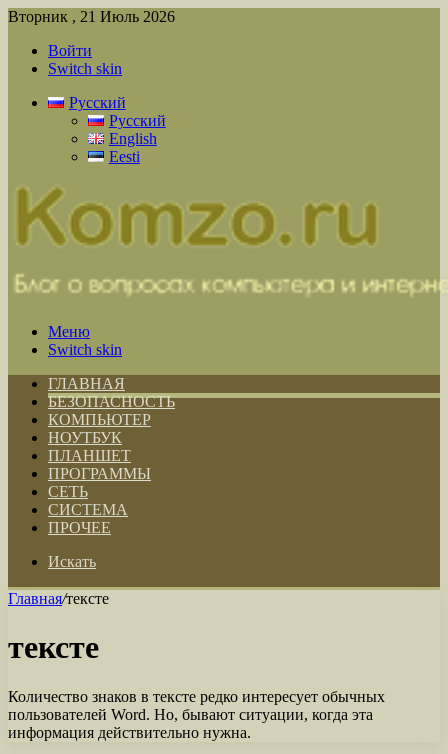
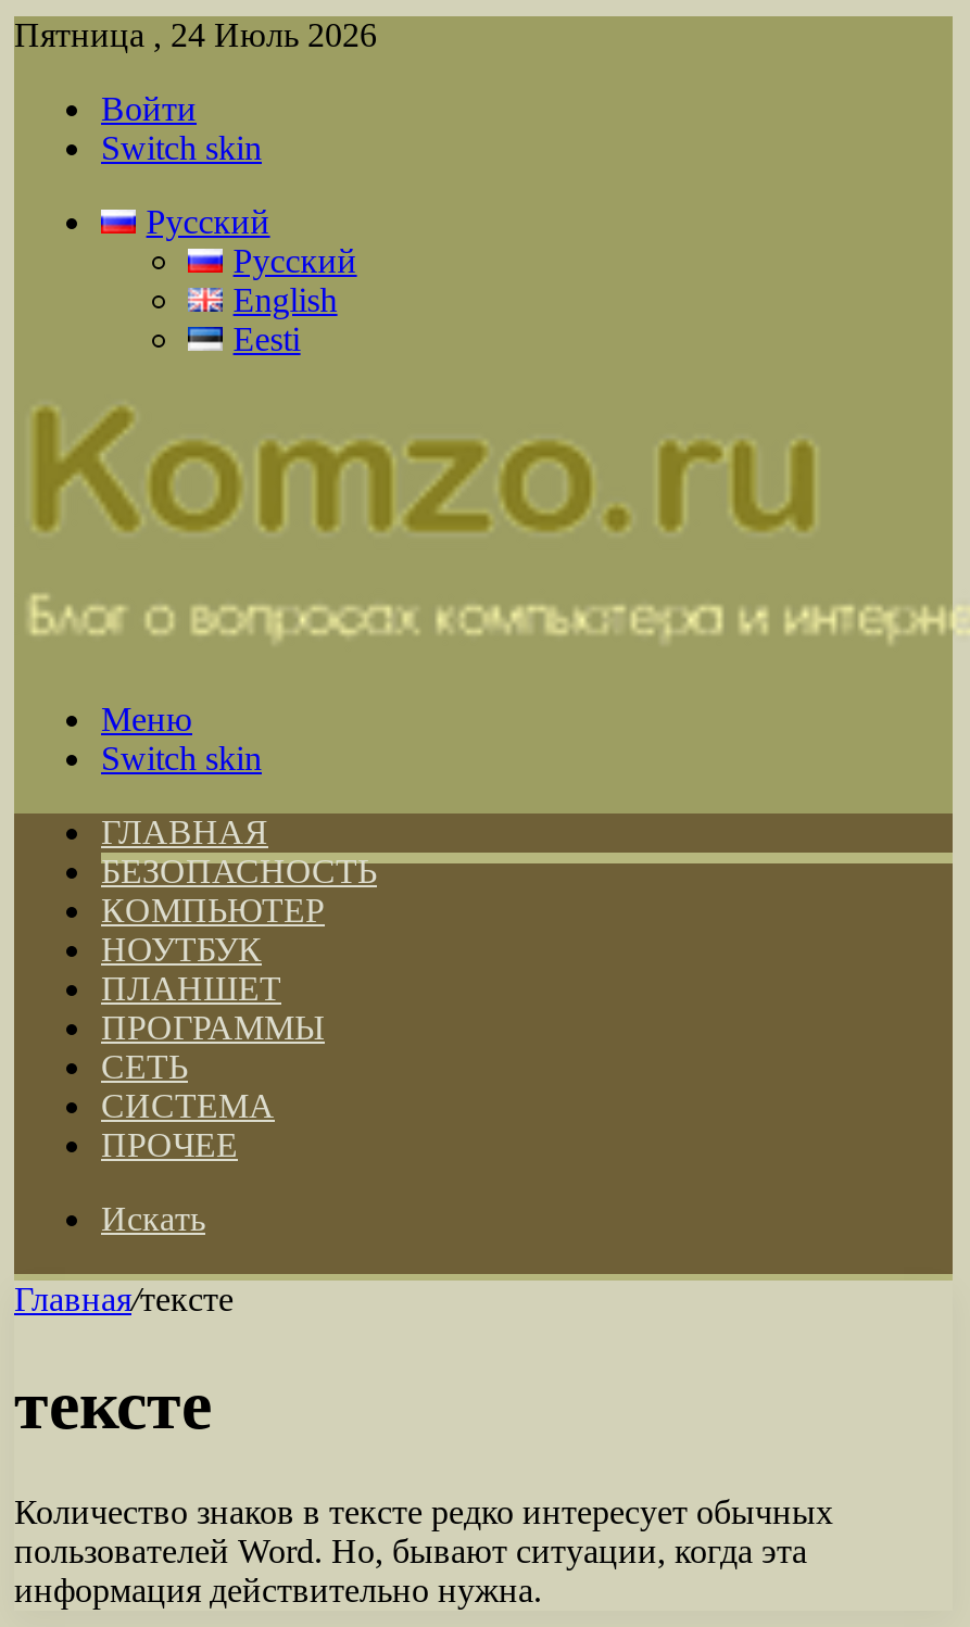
[8,8,175,25] Вторник , 21 Июль 2026 -> [14,16,377,53] Пятница , 24 Июль 2026

